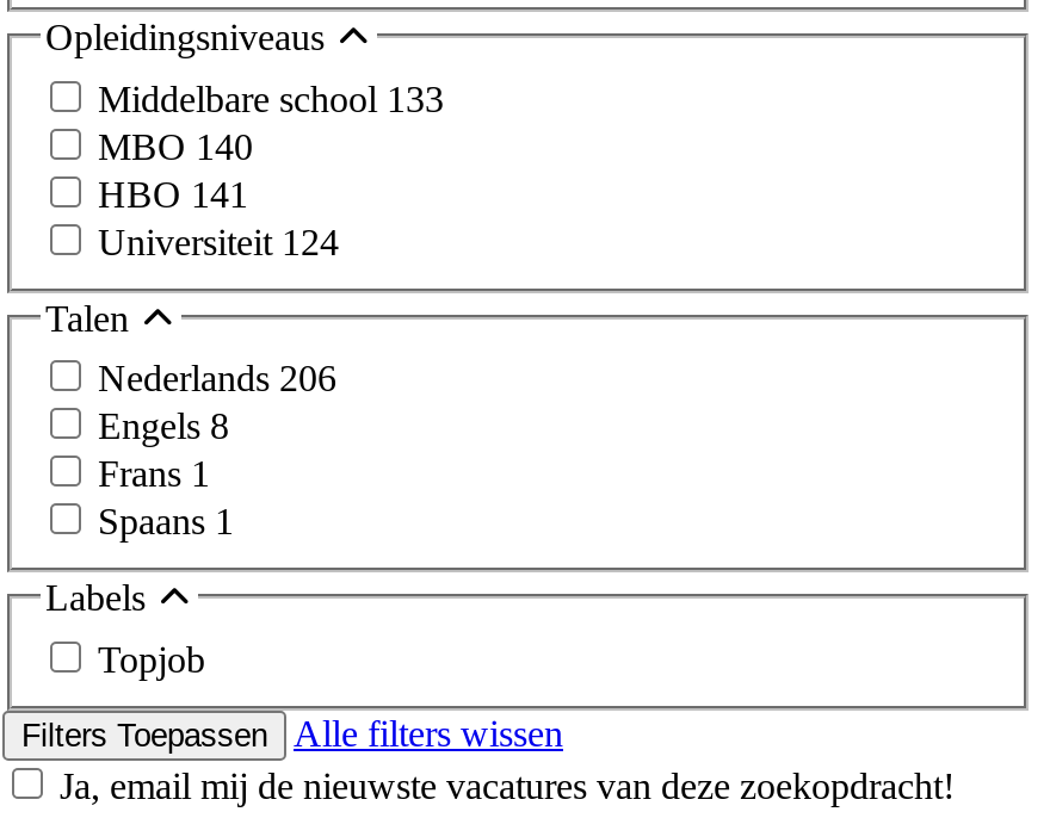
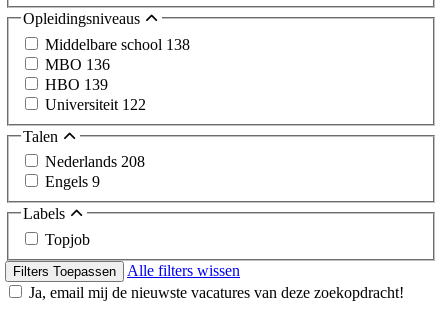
[98,78,444,118] Middelbare school 133 -> [45,35,190,52] Middelbare school 138
[98,125,253,166] MBO 140 -> [45,55,110,72] MBO 136
[98,173,248,213] HBO 141 -> [45,75,108,92] HBO 139
[98,221,339,261] Universiteit 124 -> [45,95,146,112] Universiteit 122
[98,358,336,542] Nederlands 206 | Engels 8 | Frans 1 | Spaans 1 -> [45,153,145,190] Nederlands 208 | Engels 9

